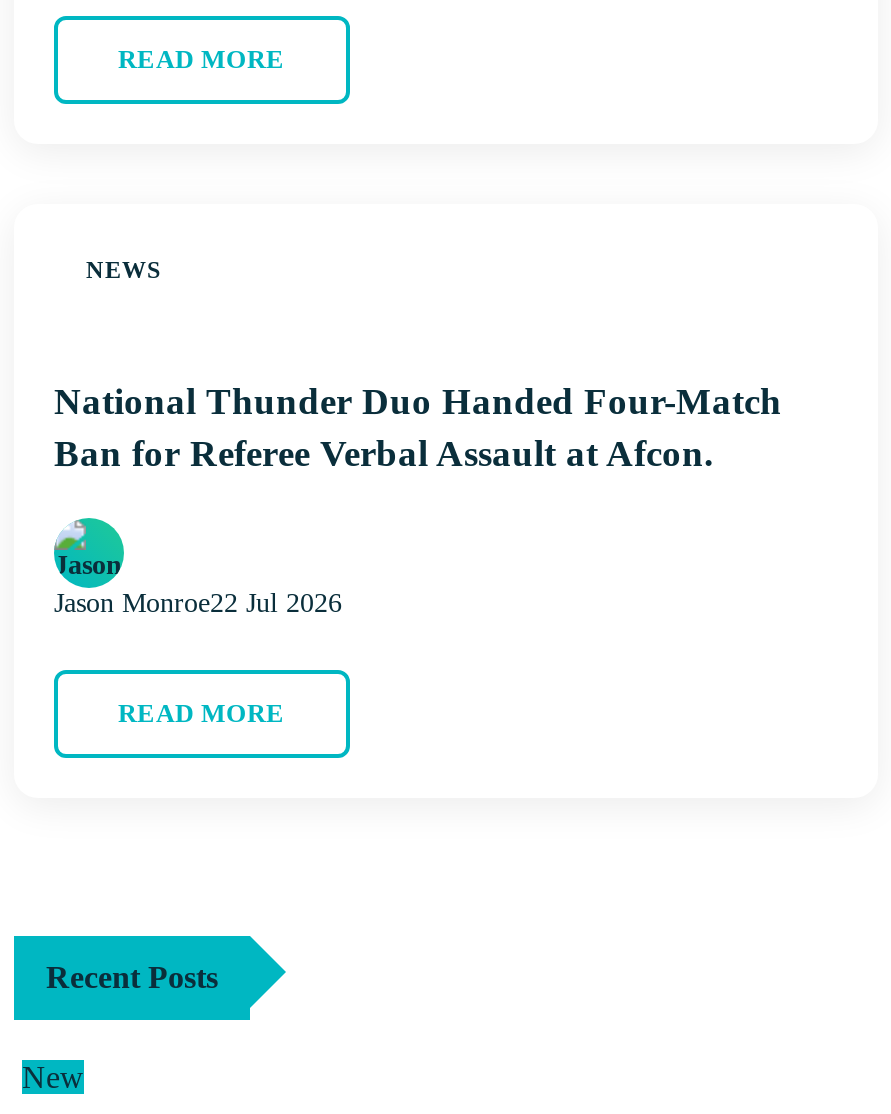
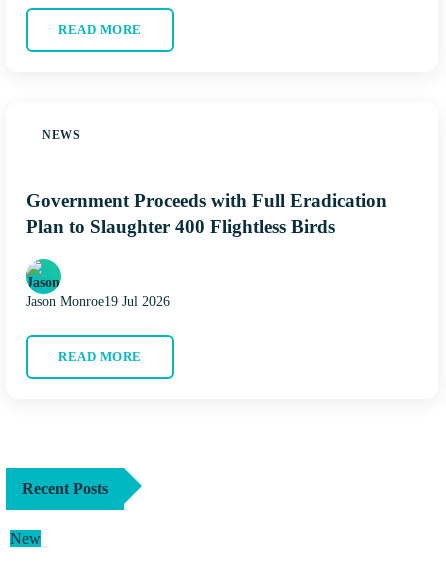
[54,380,782,474] National Thunder Duo Handed Four-Match | Ban for Referee Verbal Assault at Afcon. -> [26,190,387,237] Government Proceeds with Full Eradication | Plan to Slaughter 400 Flightless Birds
[54,588,342,618] Jason Monroe22 Jul 2026 -> [26,294,170,309] Jason Monroe19 Jul 2026

